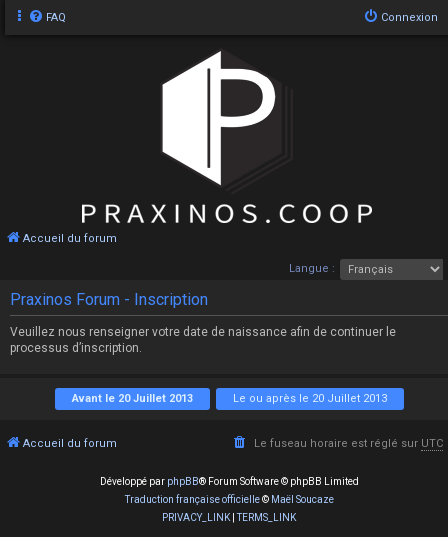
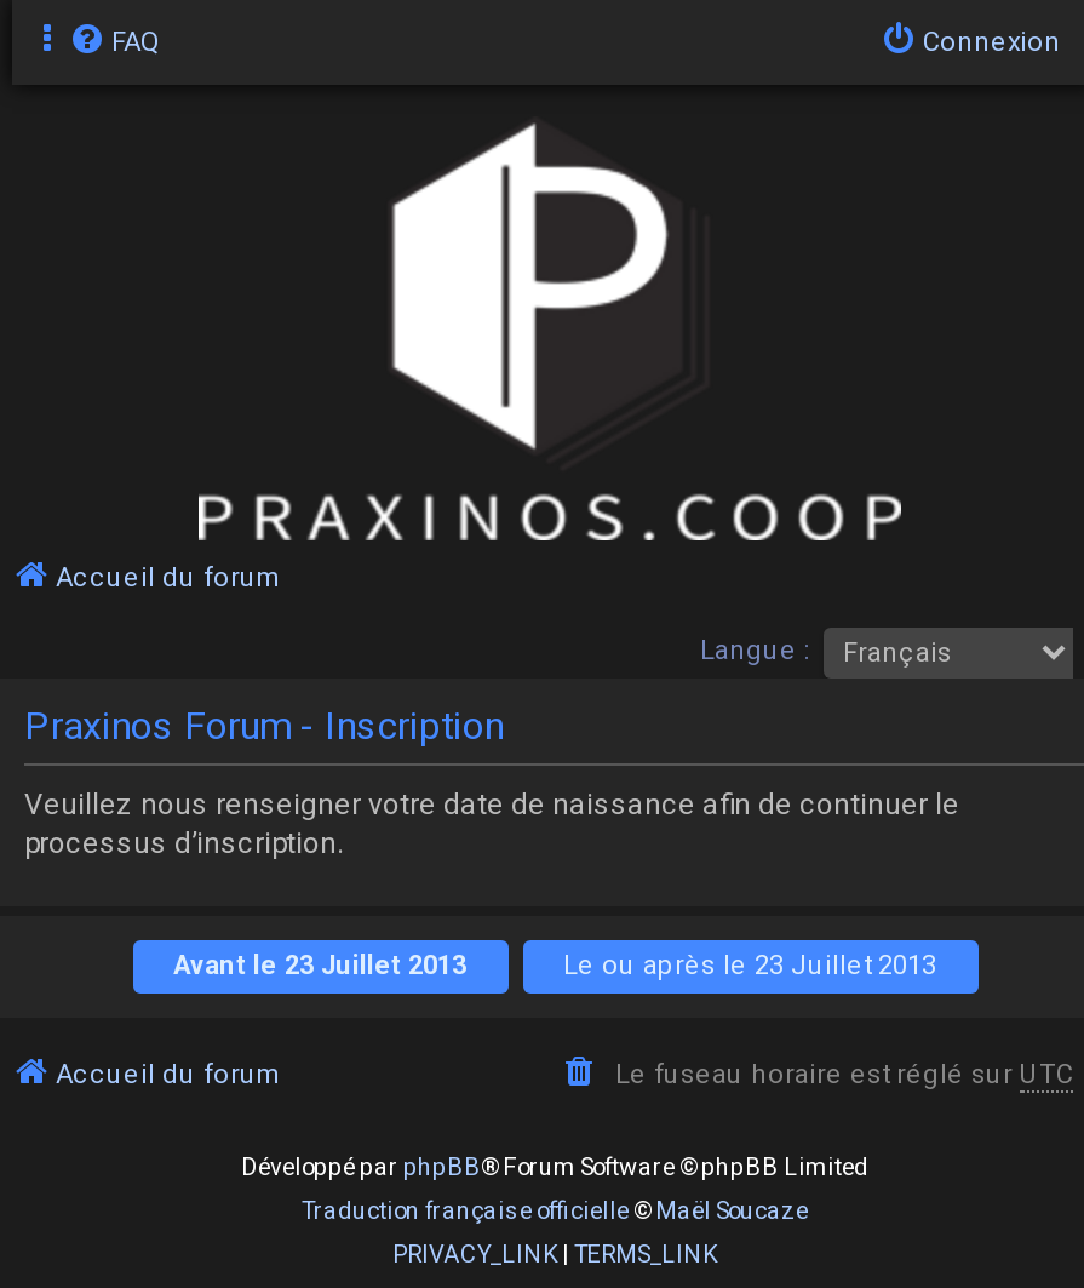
[71,392,192,405] Avant le 20 Juillet 2013 -> [173,950,466,981] Avant le 23 Juillet 2013
[232,392,386,405] Le ou après le 20 Juillet 2013 -> [563,950,936,981] Le ou après le 23 Juillet 2013

